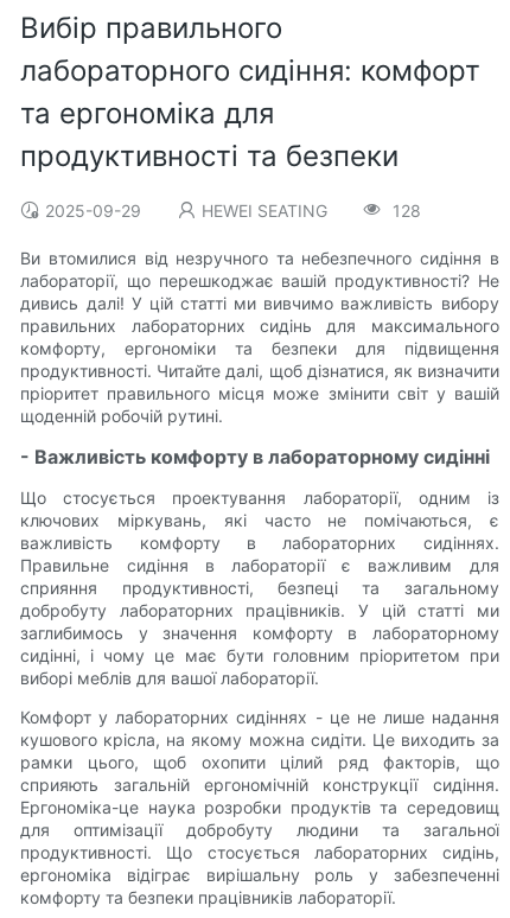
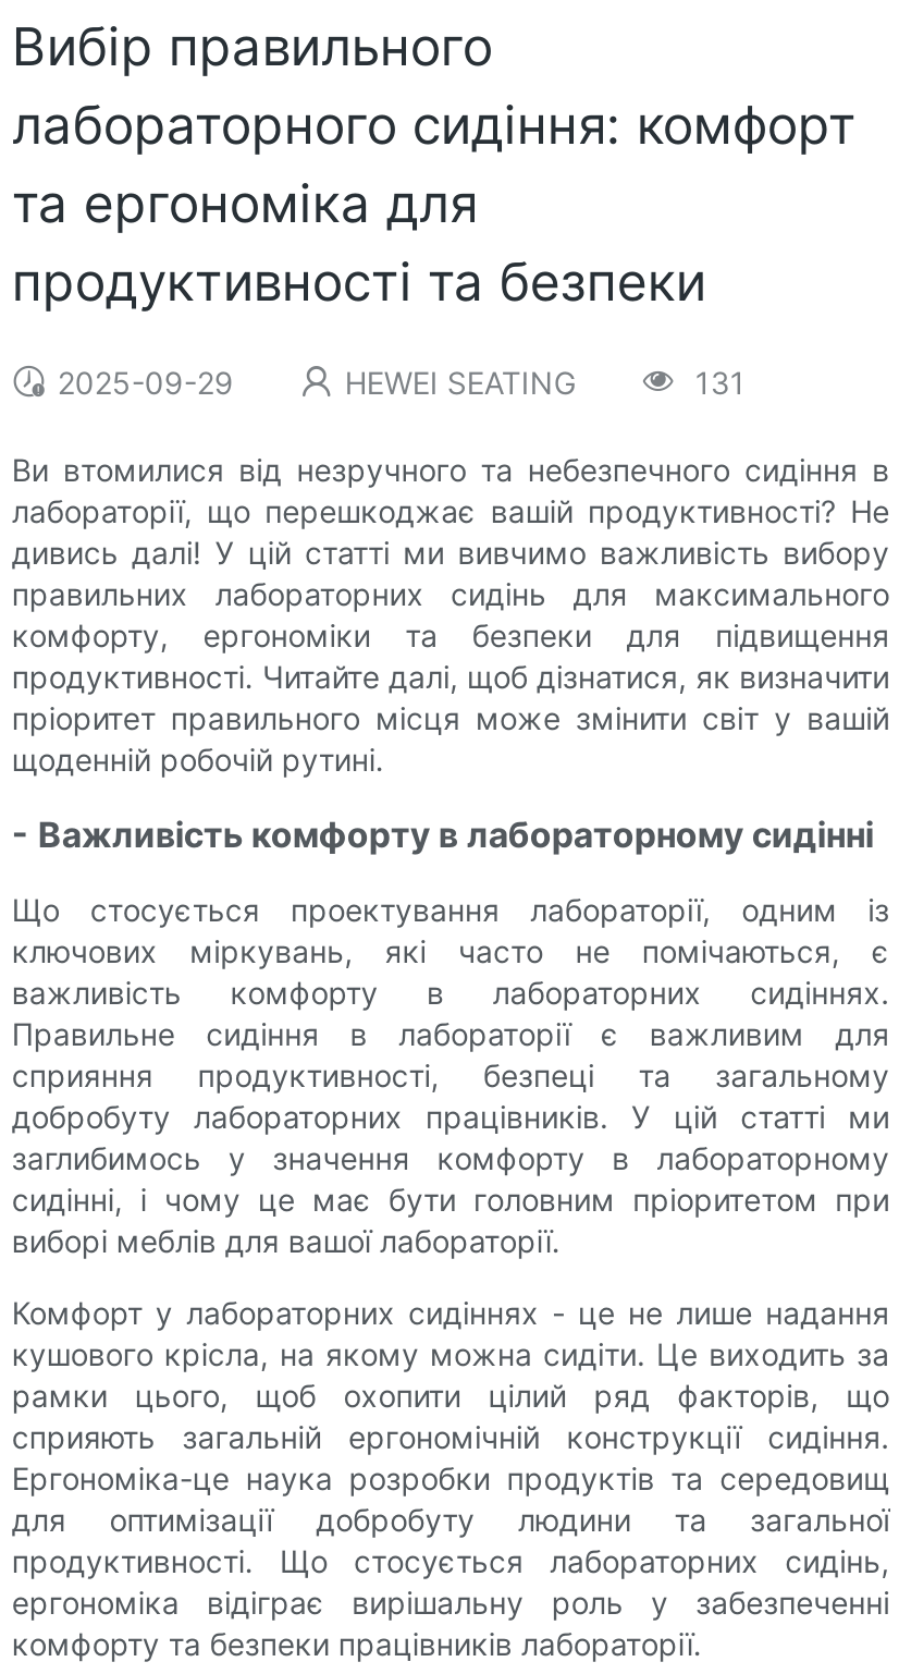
[393,201,422,221] 128 -> [695,365,745,402] 131

